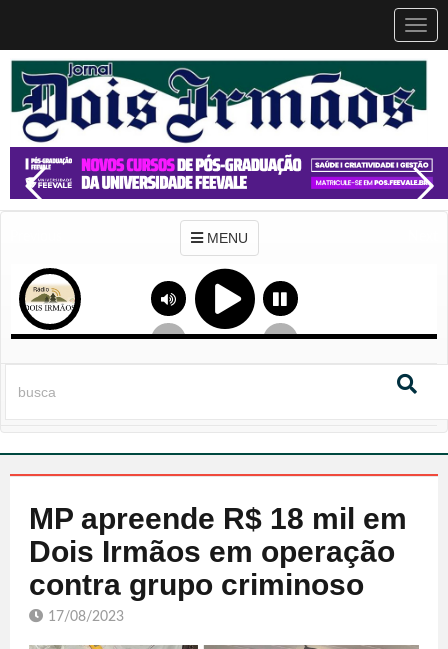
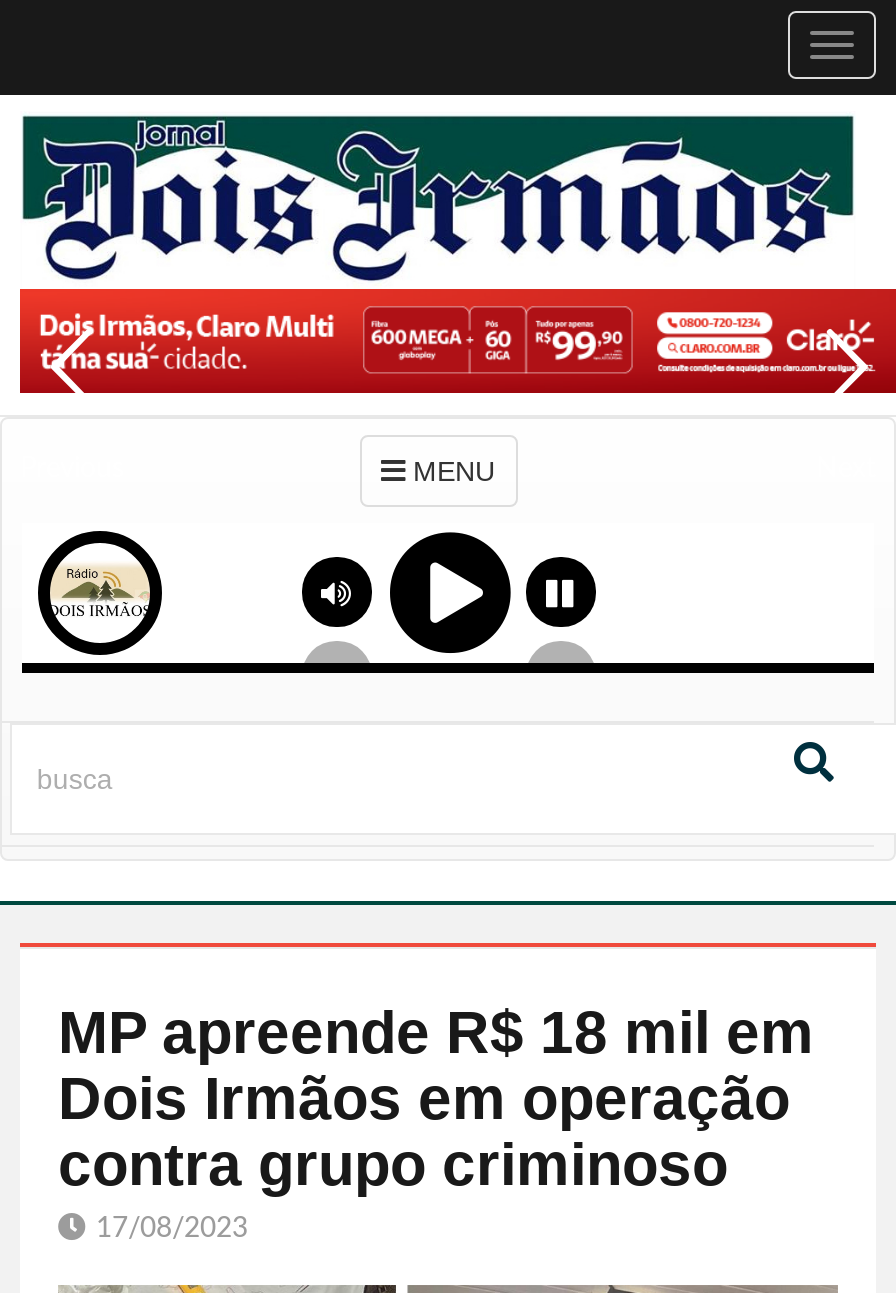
[9,146,445,200] [image] -> [18,287,890,395] [image]

